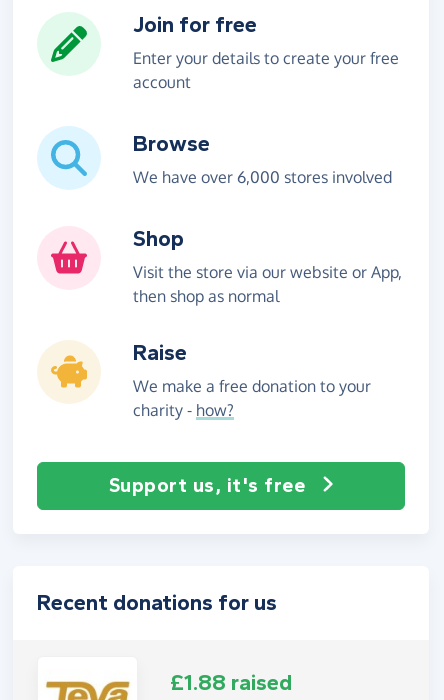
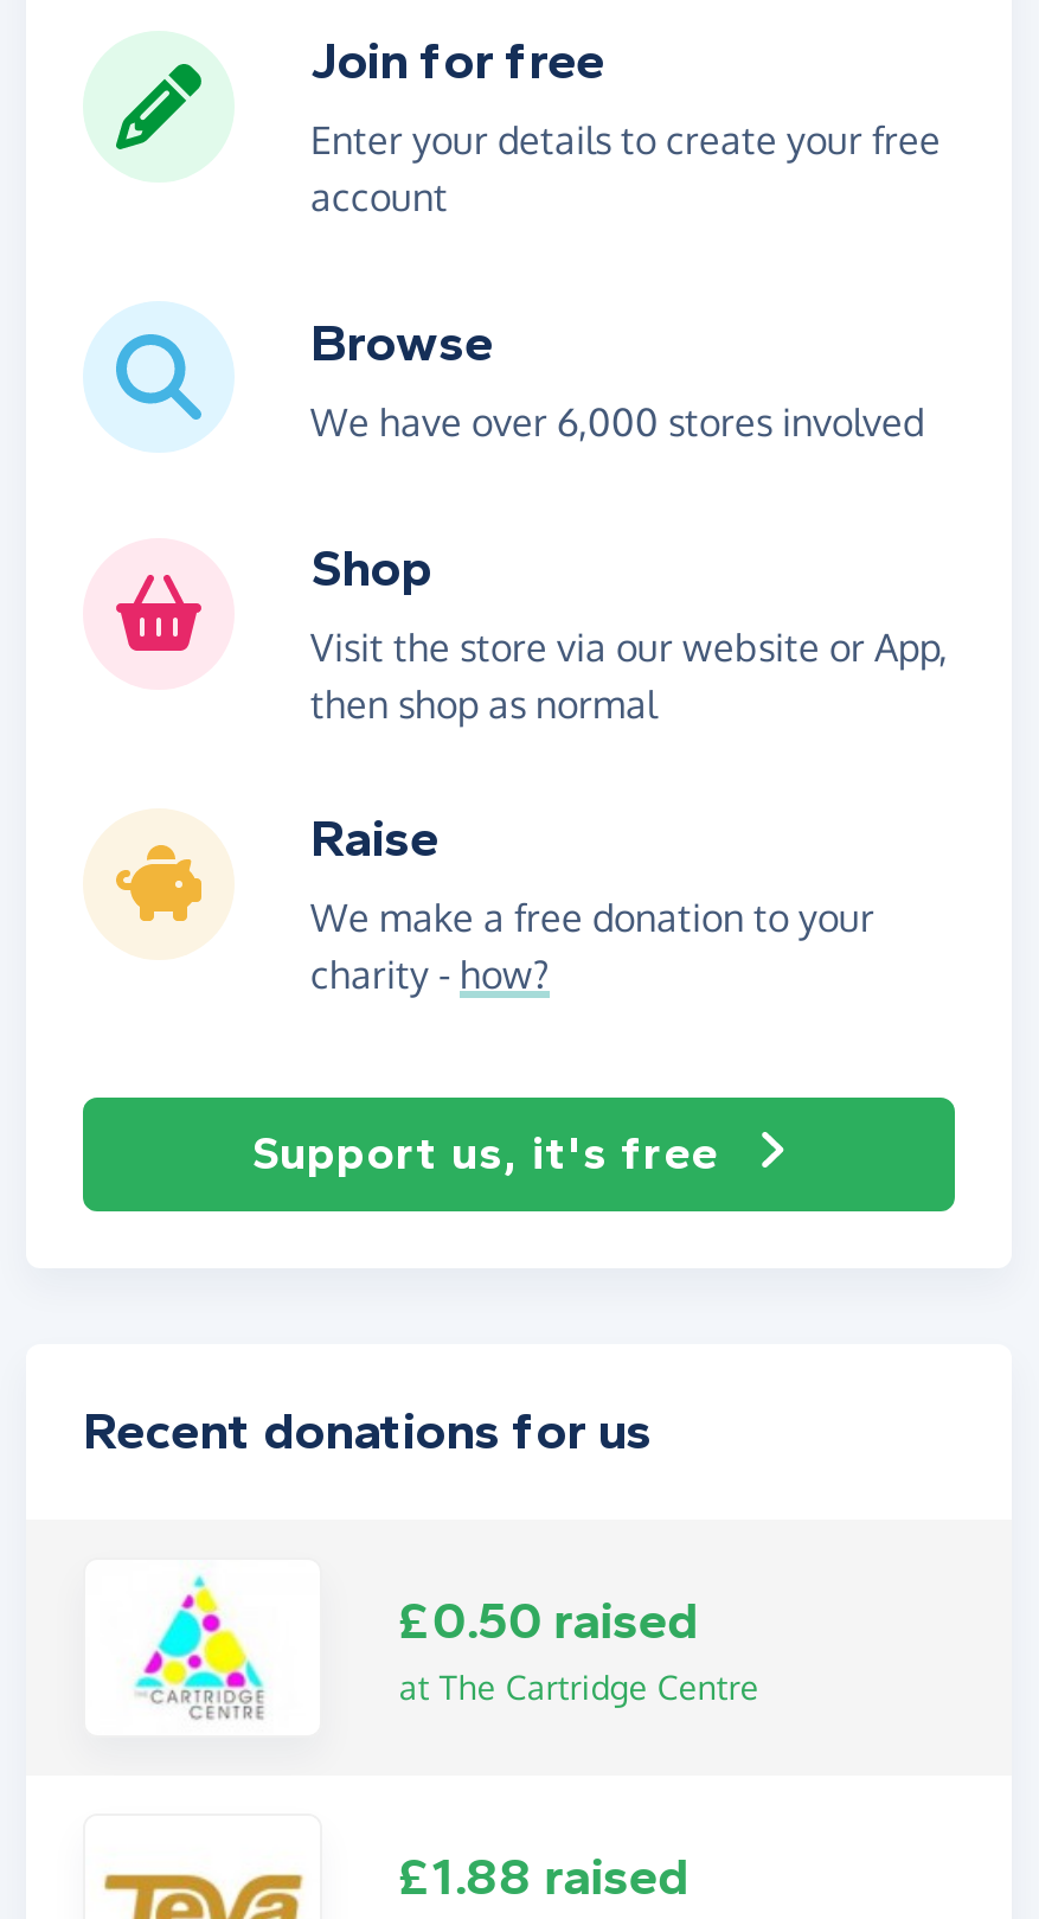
none -> [133,1574,265,1719] [image]
none -> [399,1591,759,1707] £0.50 raised | at The Cartridge Centre

